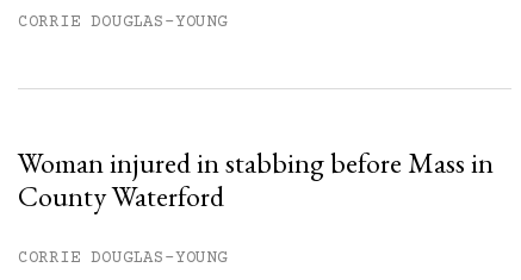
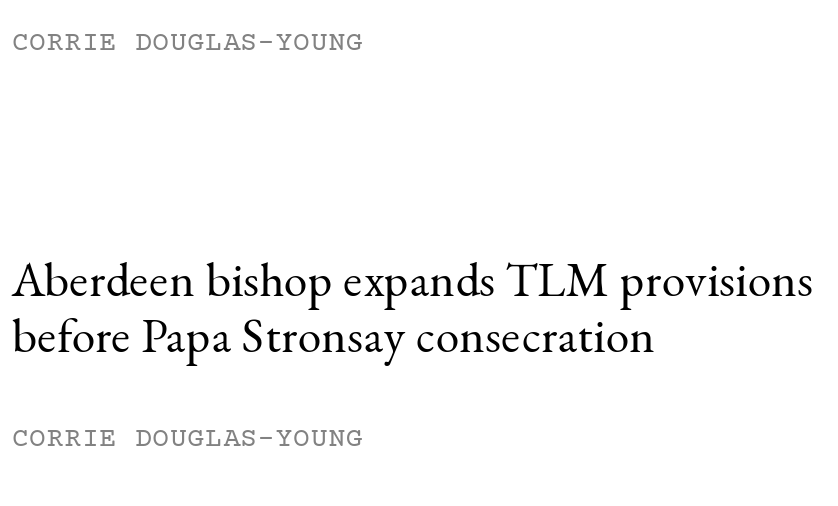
[18,144,493,214] Woman injured in stabbing before Mass in | County Waterford -> [12,248,814,366] Aberdeen bishop expands TLM provisions | before Papa Stronsay consecration

